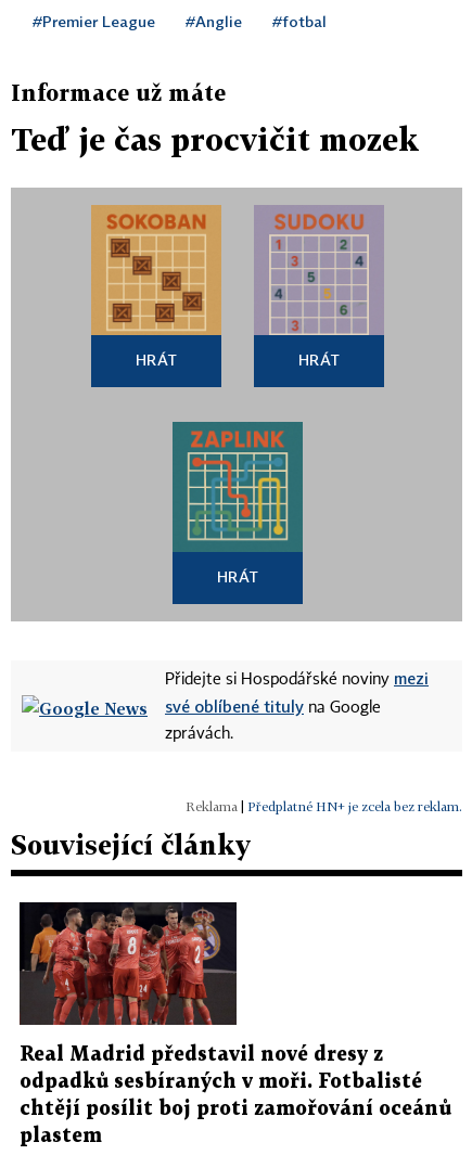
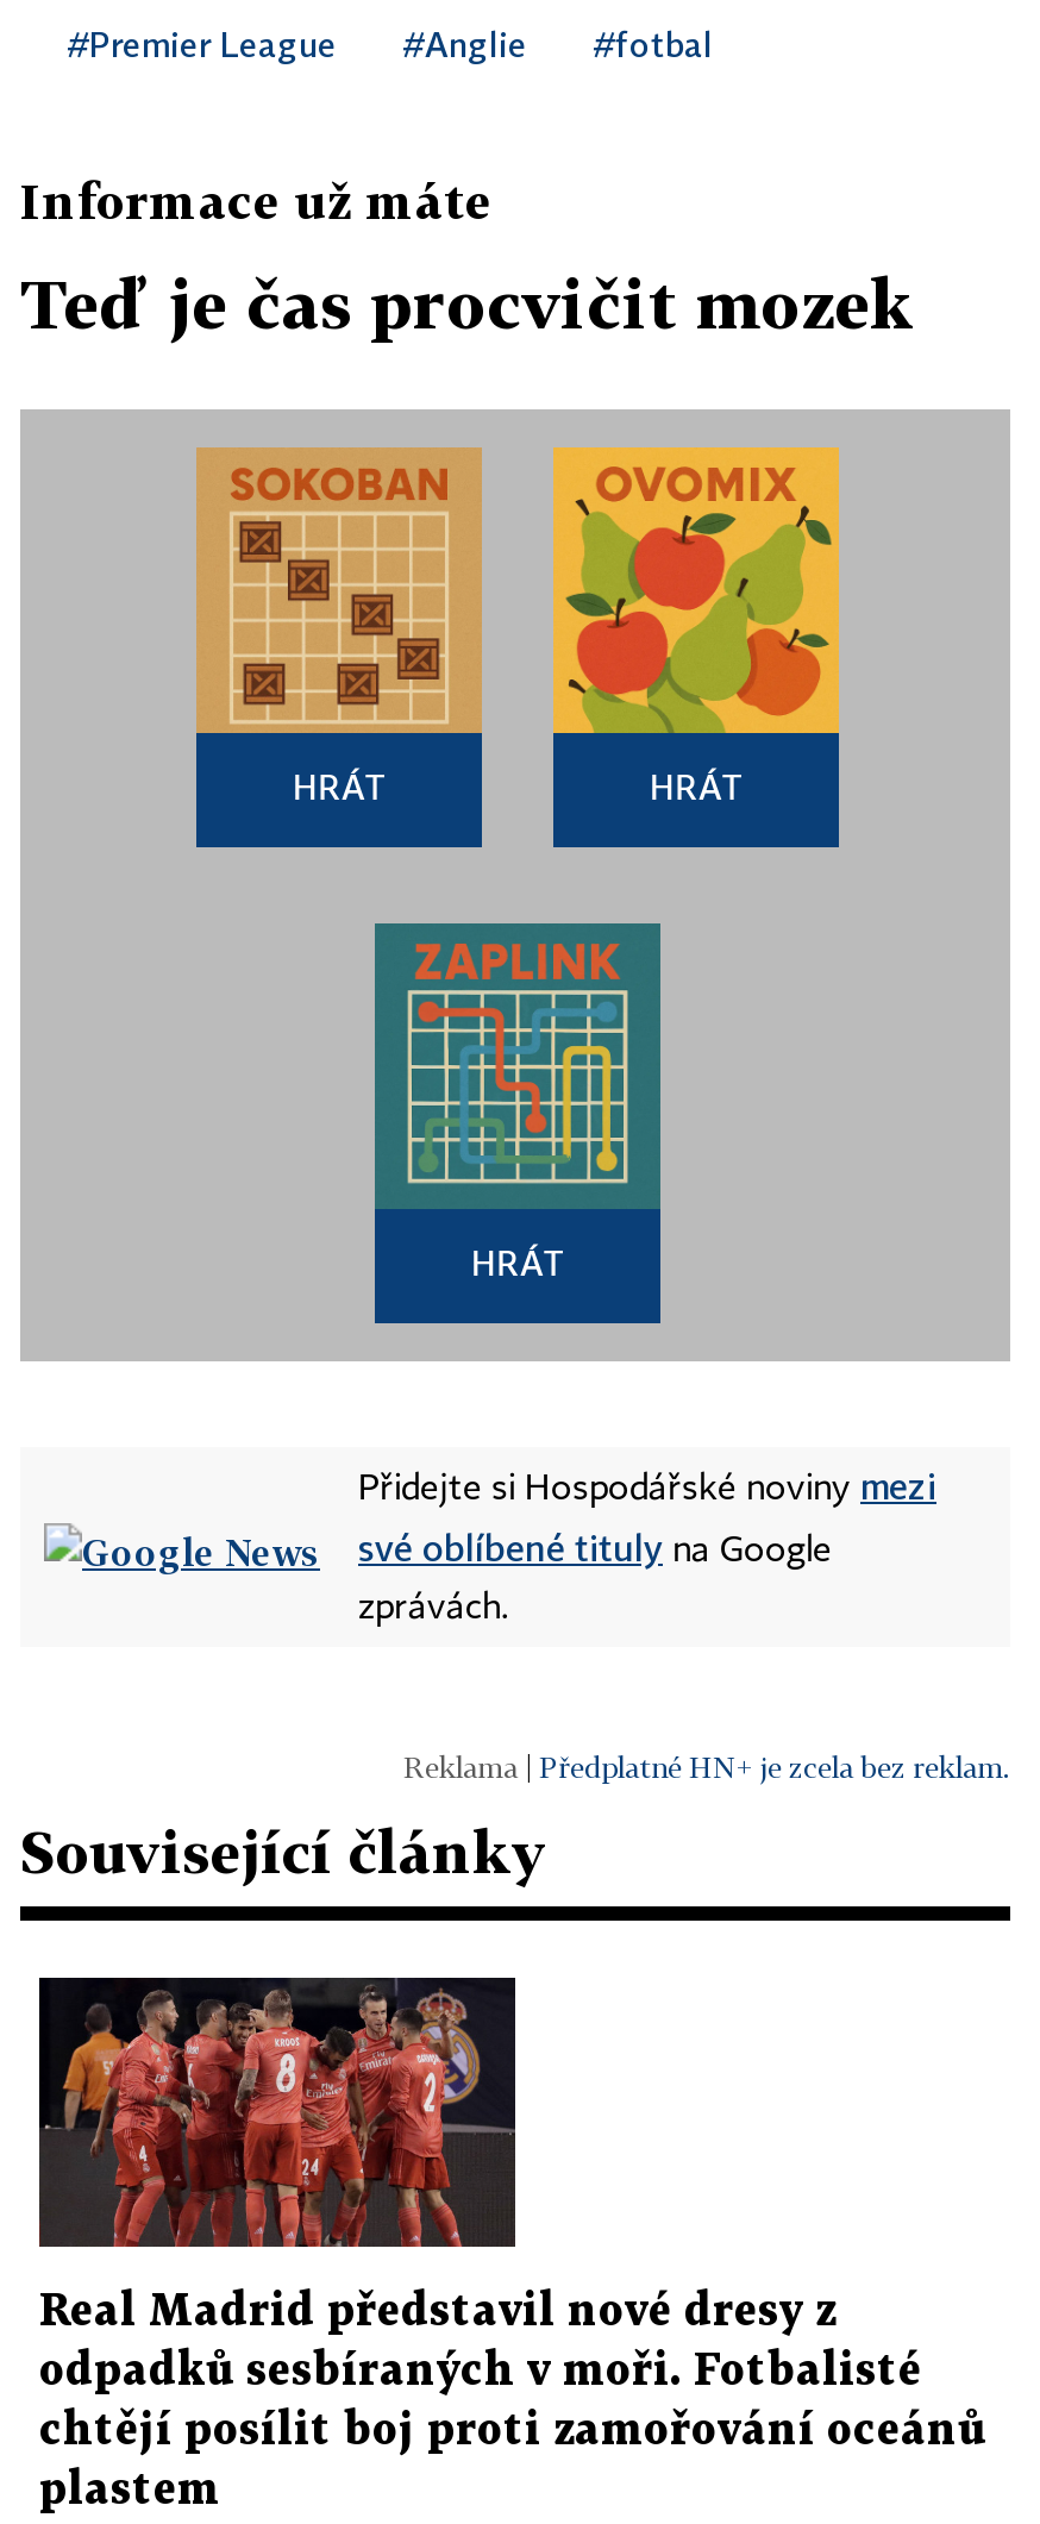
[254,205,384,336] [image] -> [551,445,841,735] [image]

